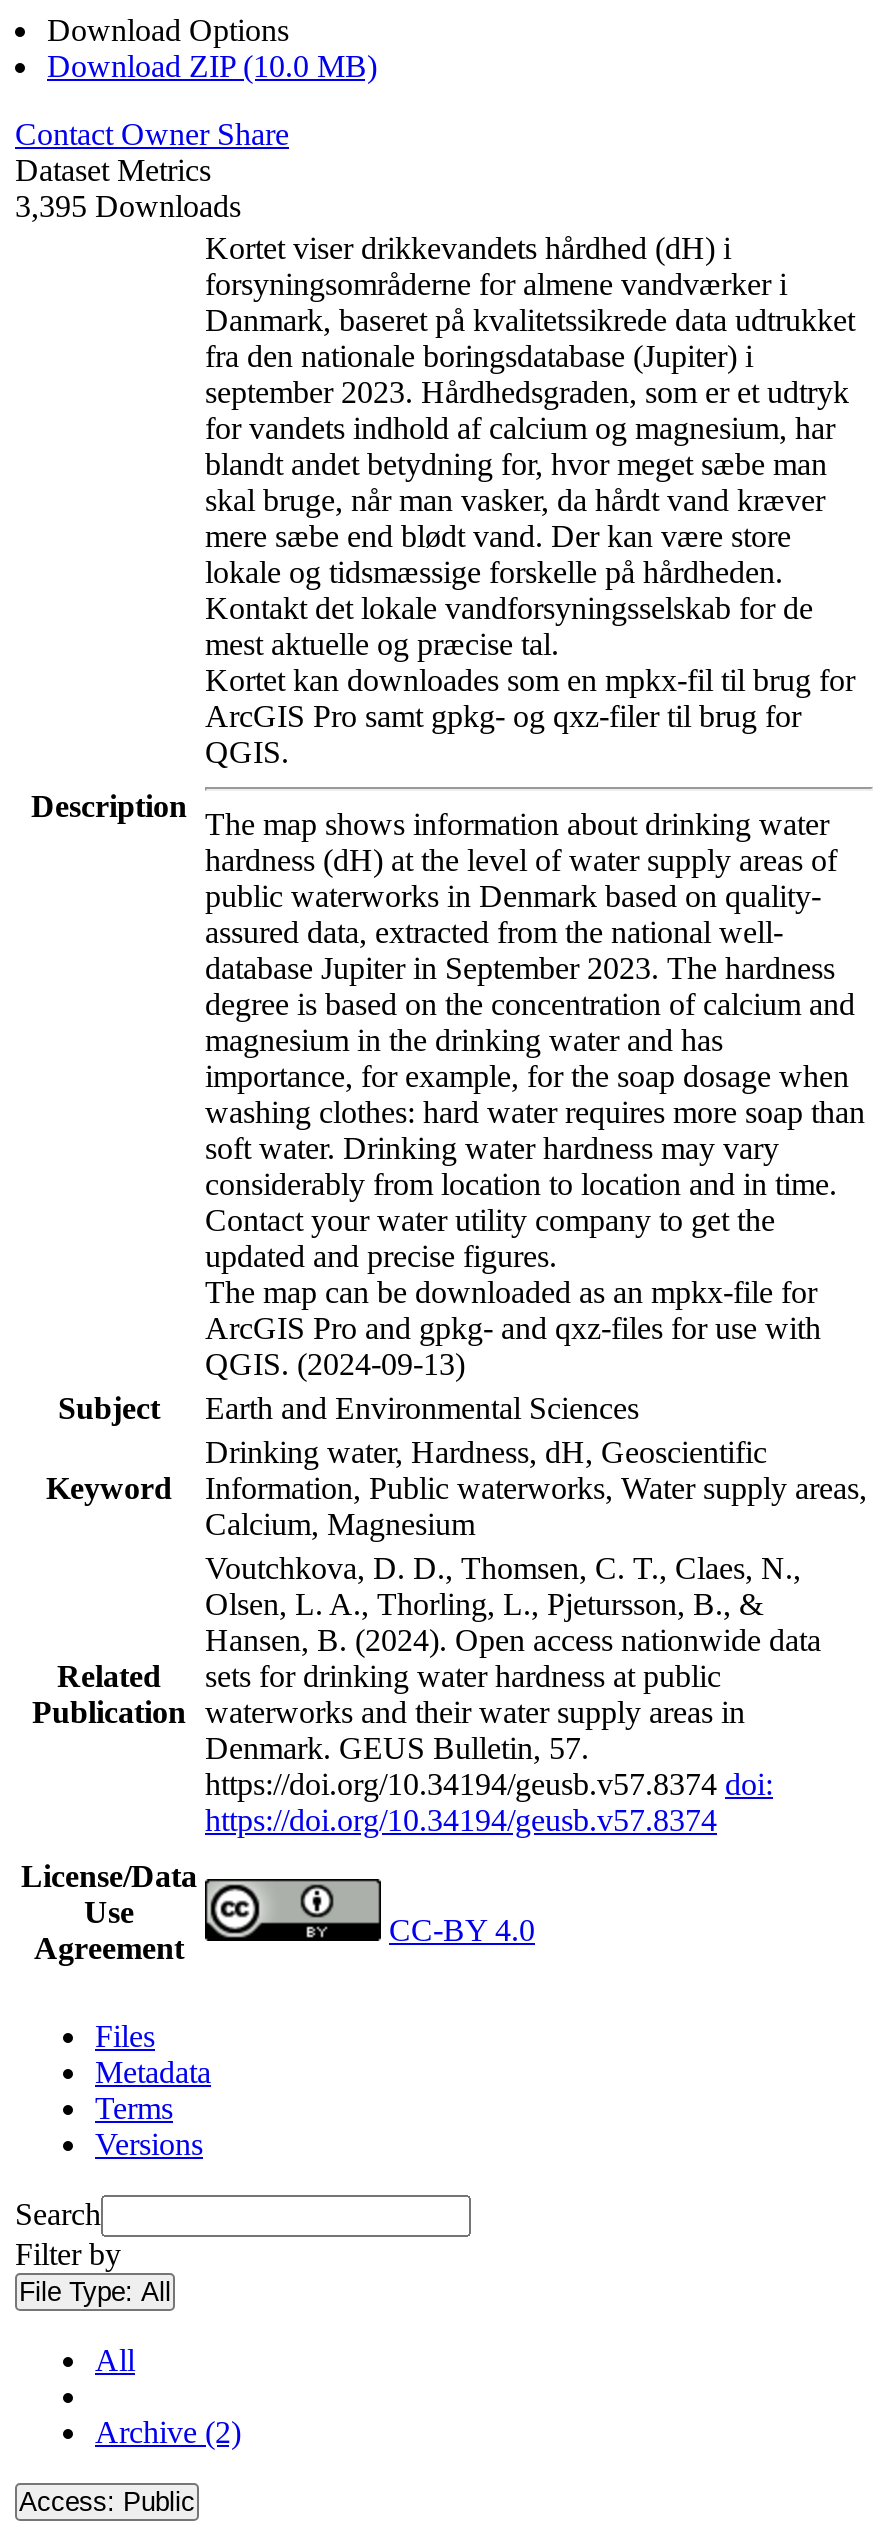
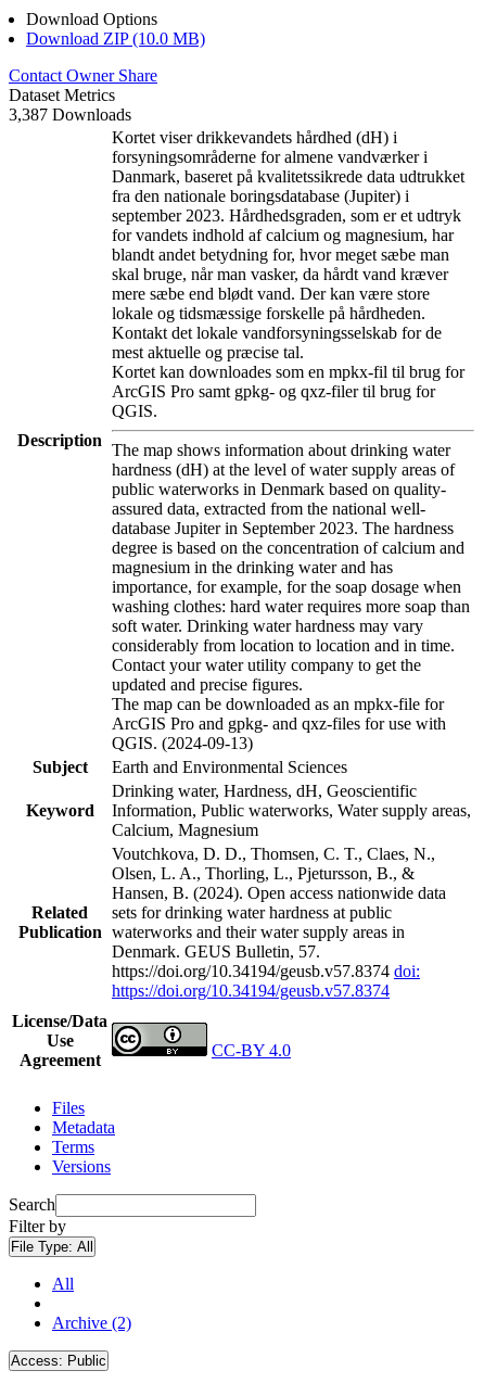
[15,188,241,222] 3,395 Downloads -> [9,105,131,123] 3,387 Downloads

